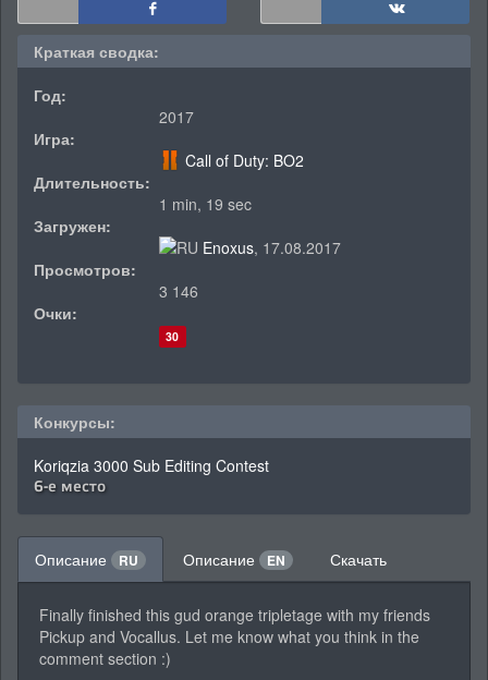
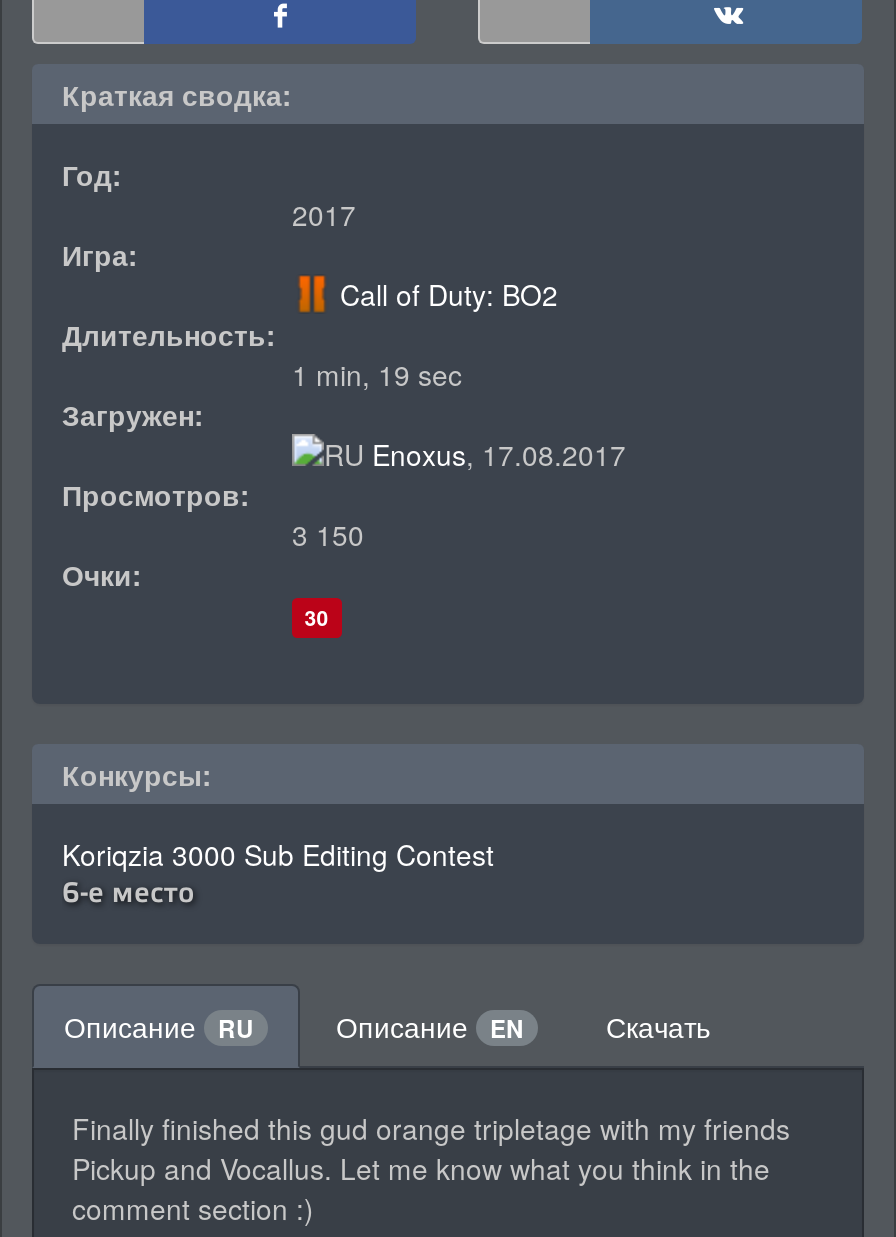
[159,280,198,302] 3 146 -> [292,514,364,554] 3 150

